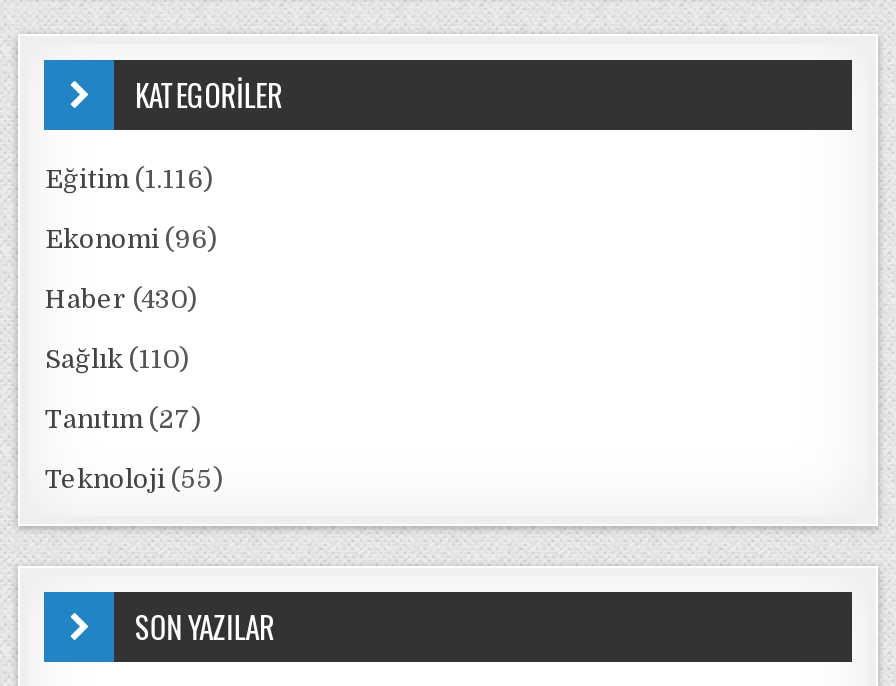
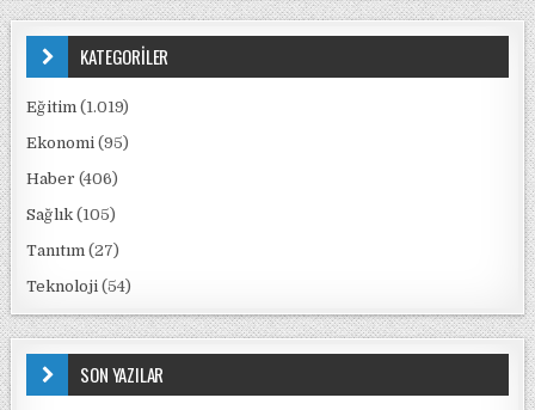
[45,164,213,194] Eğitim (1.116) -> [27,98,130,116] Eğitim (1.019)
[45,224,217,254] Ekonomi (96) -> [27,134,130,152] Ekonomi (95)
[45,284,197,314] Haber (430) -> [27,170,119,188] Haber (406)
[45,344,189,374] Sağlık (110) -> [27,206,116,224] Sağlık (105)
[45,464,223,494] Teknoloji (55) -> [27,277,132,295] Teknoloji (54)

